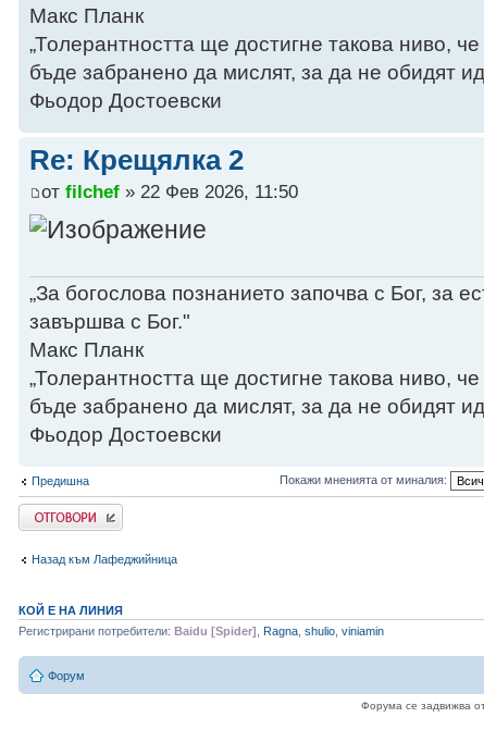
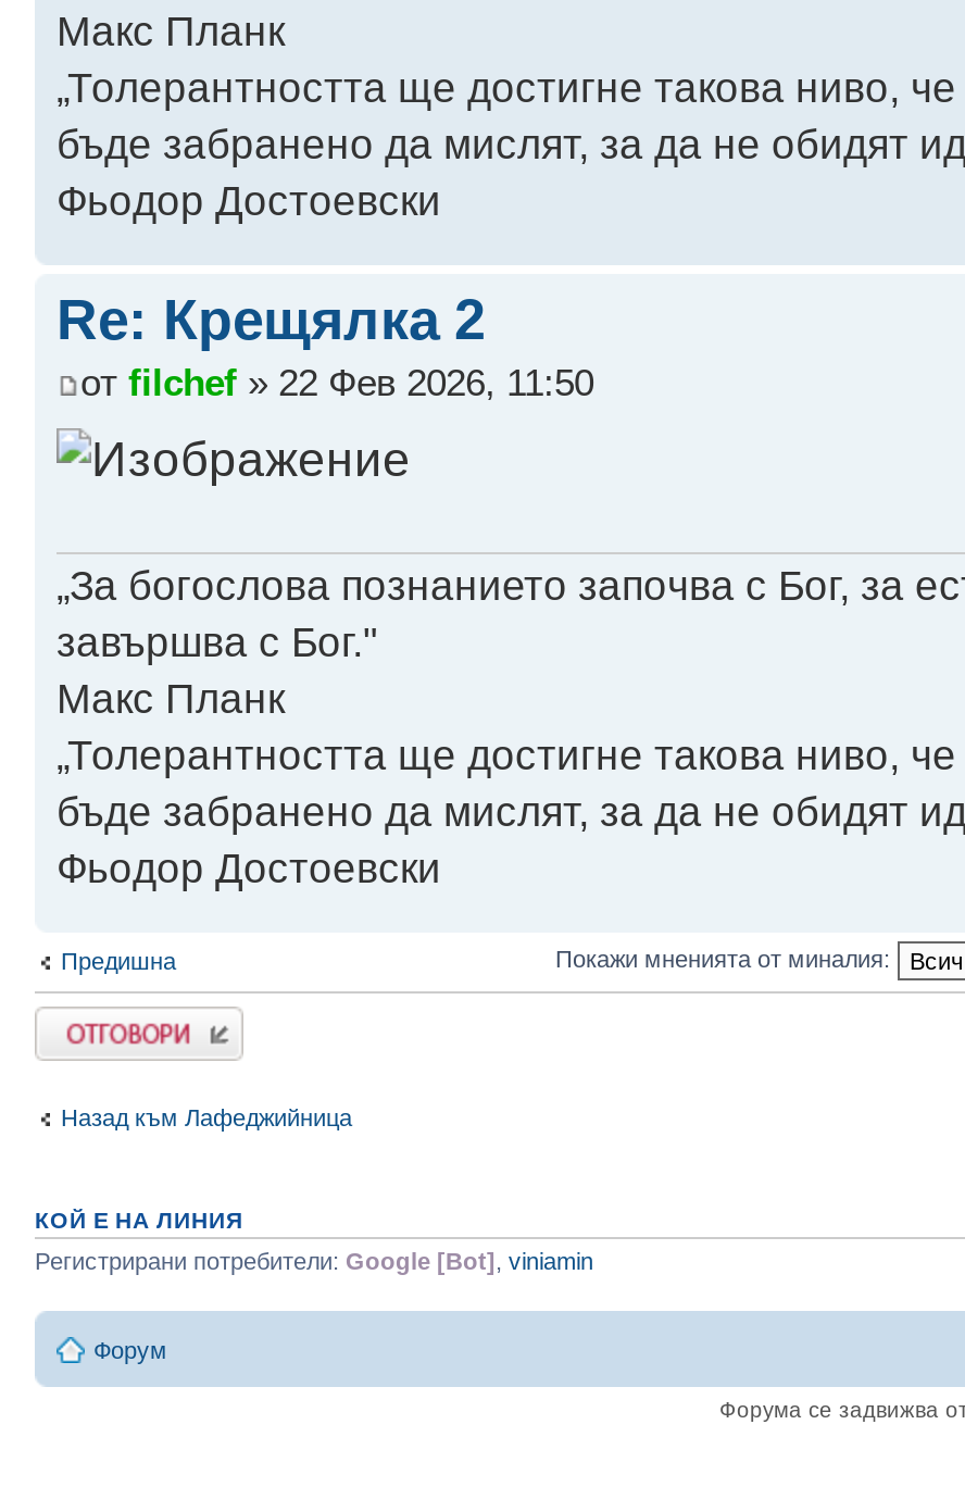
[18,624,384,637] Регистрирани потребители: Baidu [Spider], Ragna, shulio, viniamin -> [35,1247,593,1274] Регистрирани потребители: Google [Bot], viniamin

